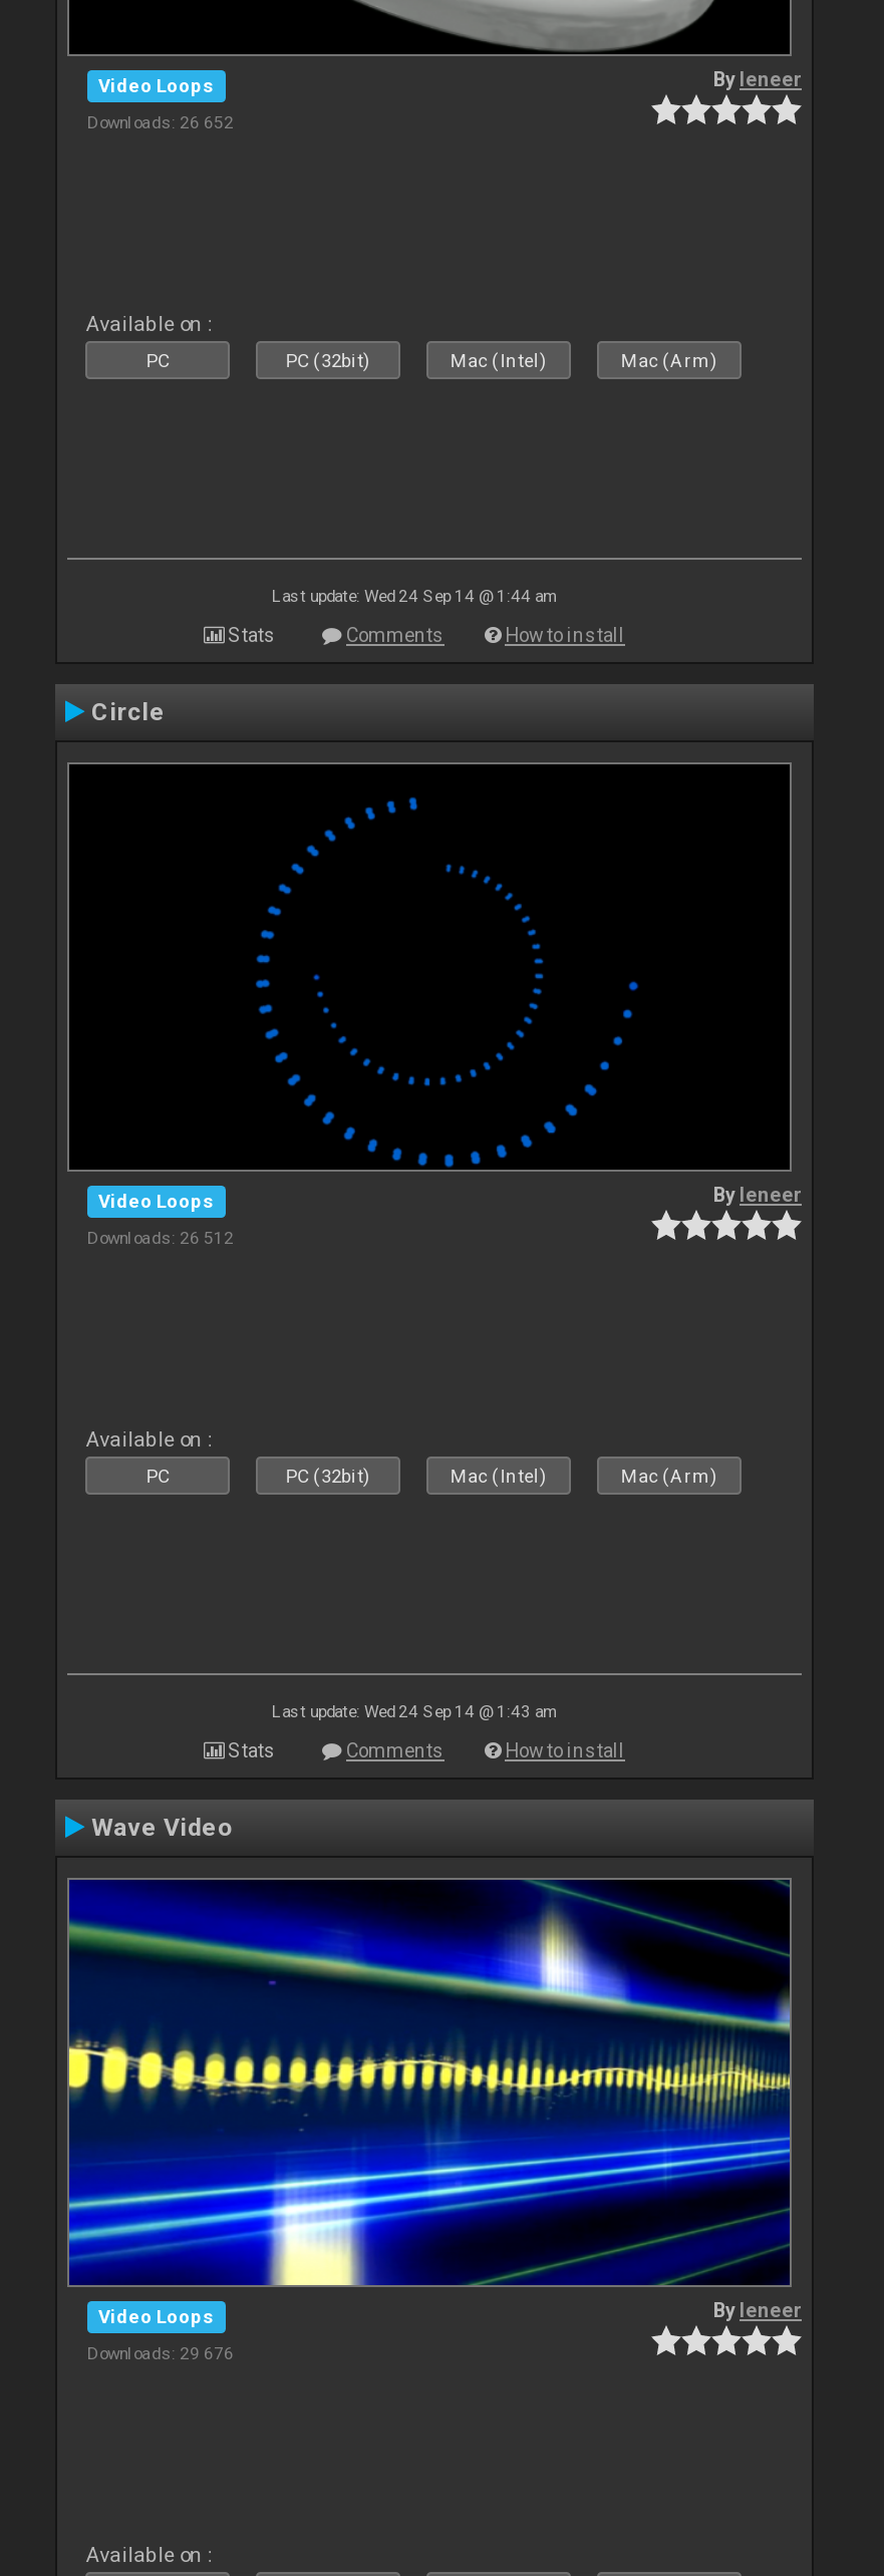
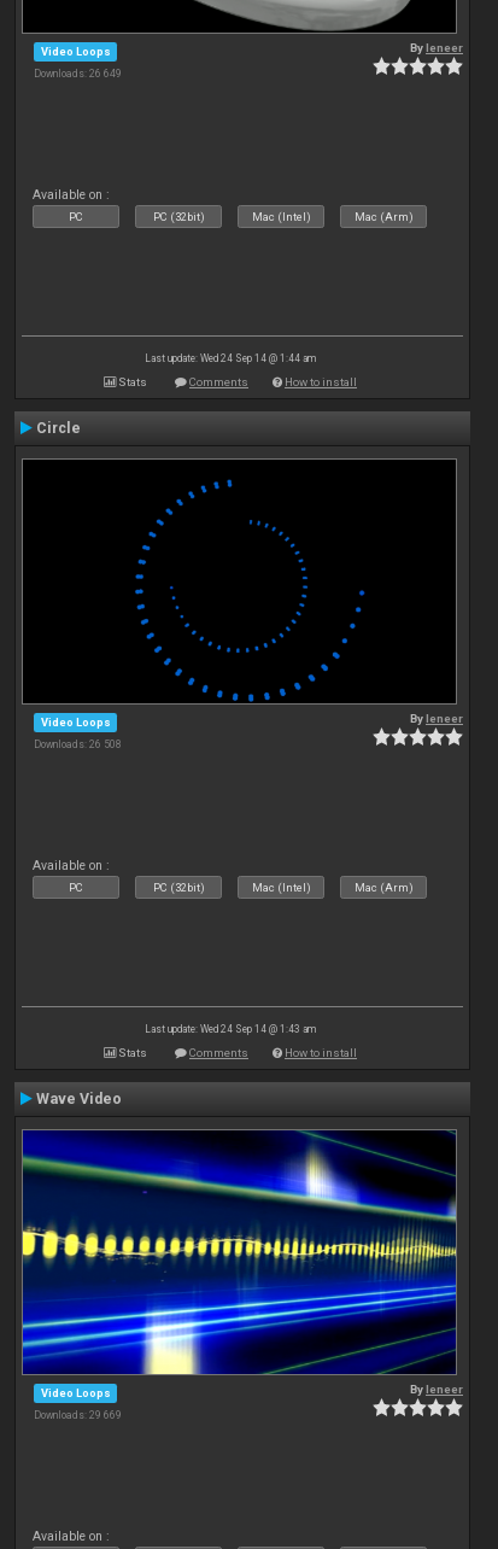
[87,112,234,132] Downloads: 26 652 -> [34,67,122,79] Downloads: 26 649
[87,1227,234,1247] Downloads: 26 512 -> [34,738,122,750] Downloads: 26 508
[87,2343,234,2363] Downloads: 29 676 -> [34,1409,122,1421] Downloads: 29 669

